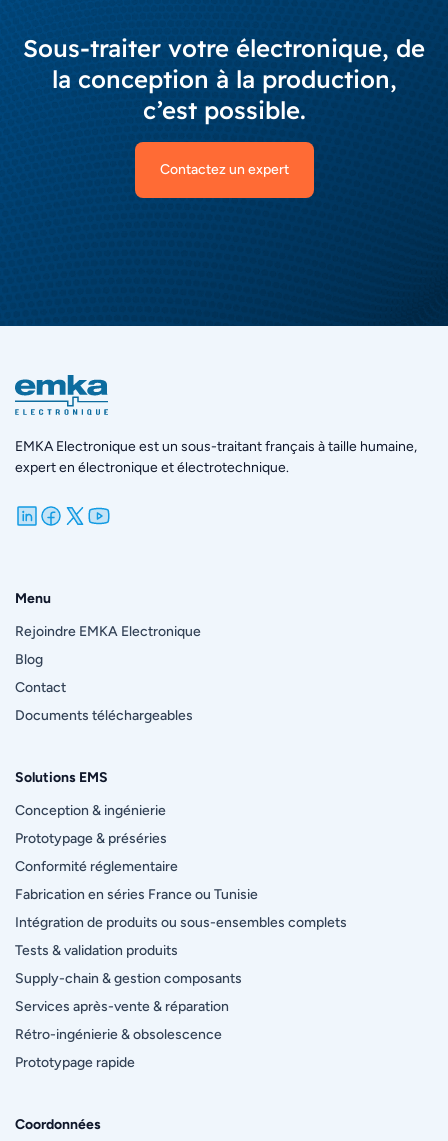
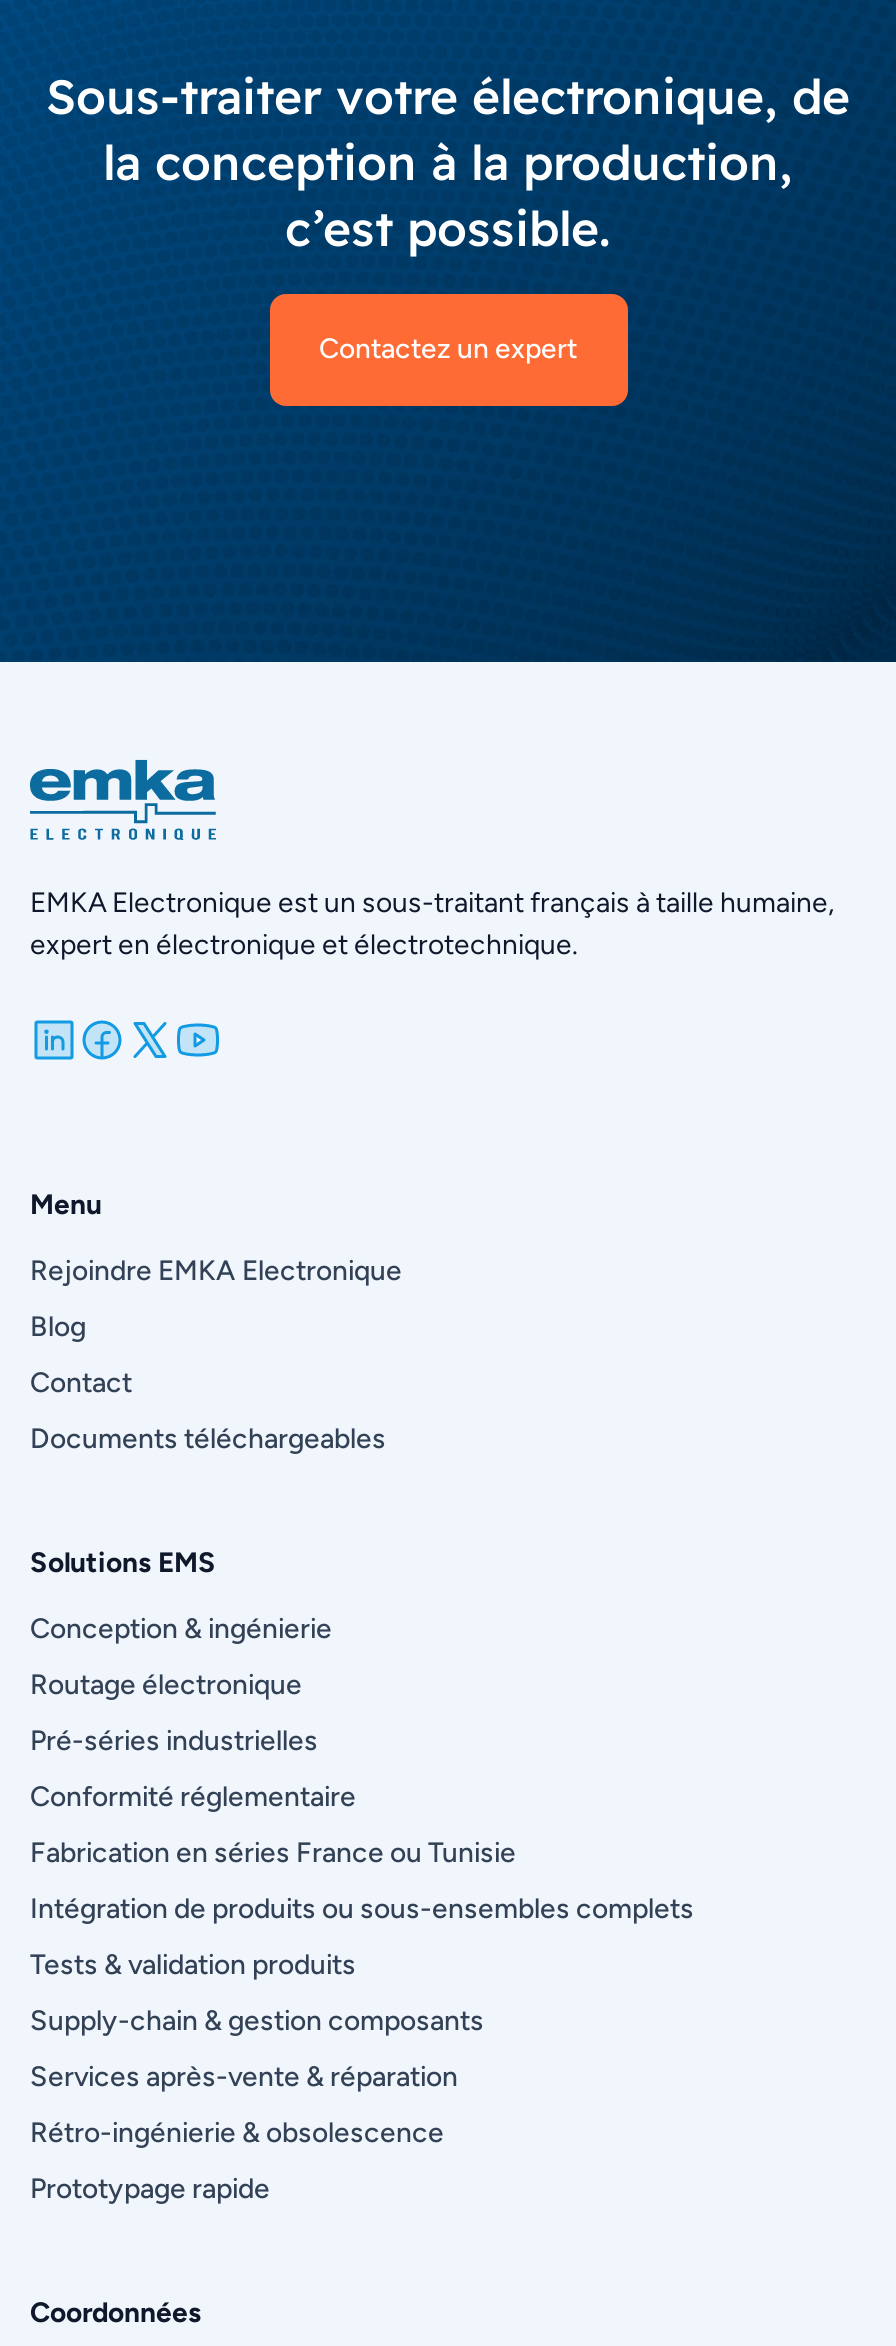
[15,830,167,847] Prototypage & préséries -> [30,1669,318,1759] Routage électronique | Pré-séries industrielles

